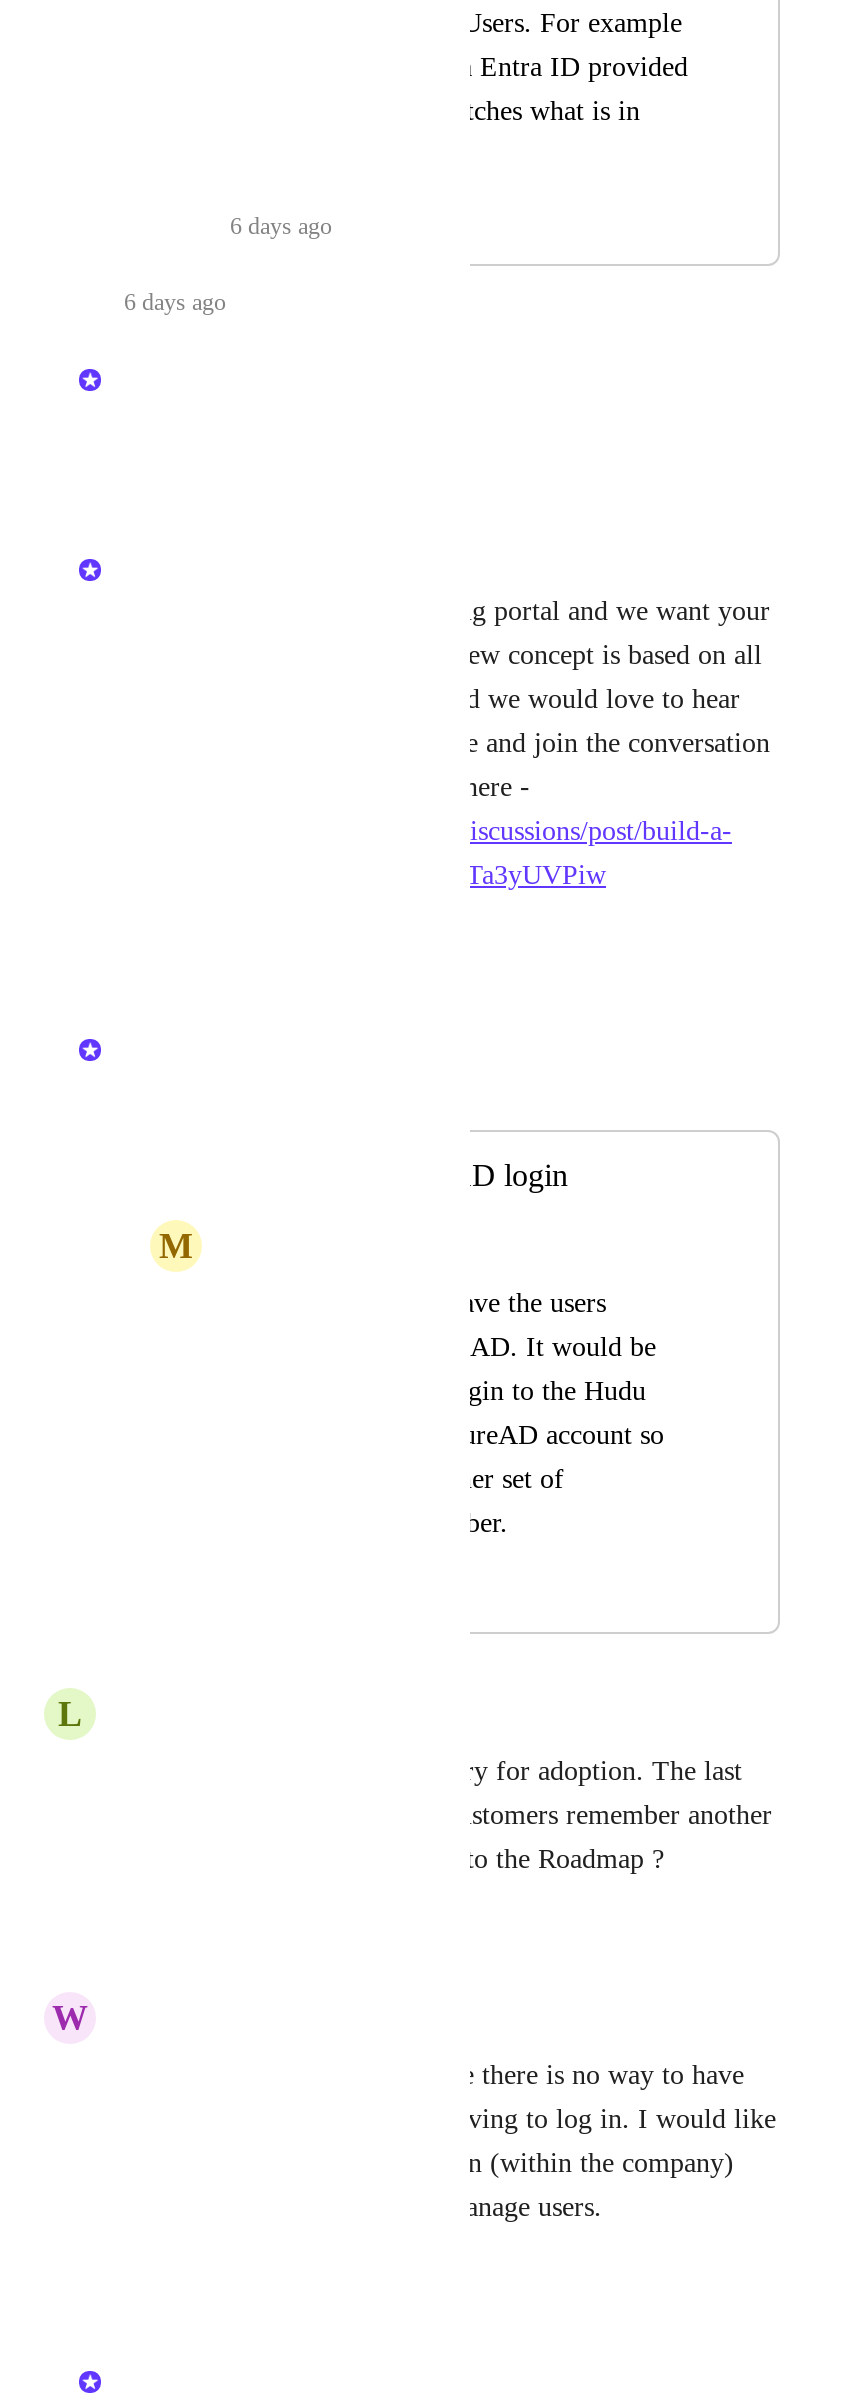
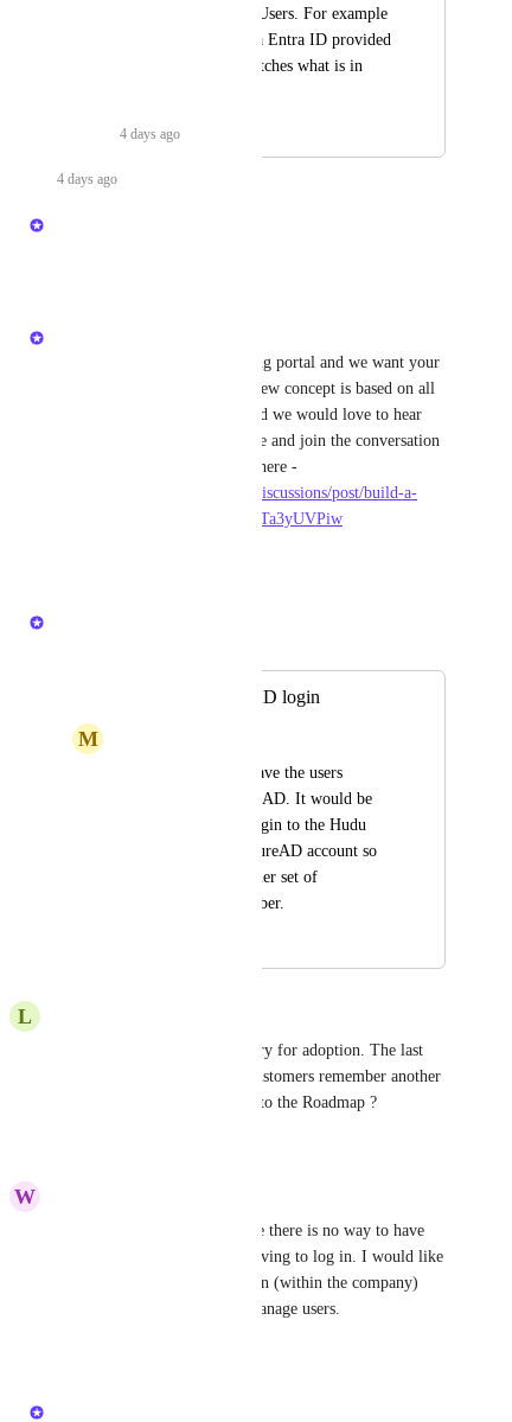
[230,212,332,240] 6 days ago -> [120,126,180,142] 4 days ago
[124,288,226,316] 6 days ago -> [57,171,117,187] 4 days ago

